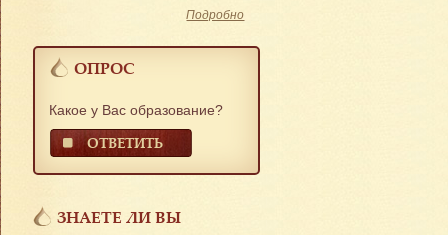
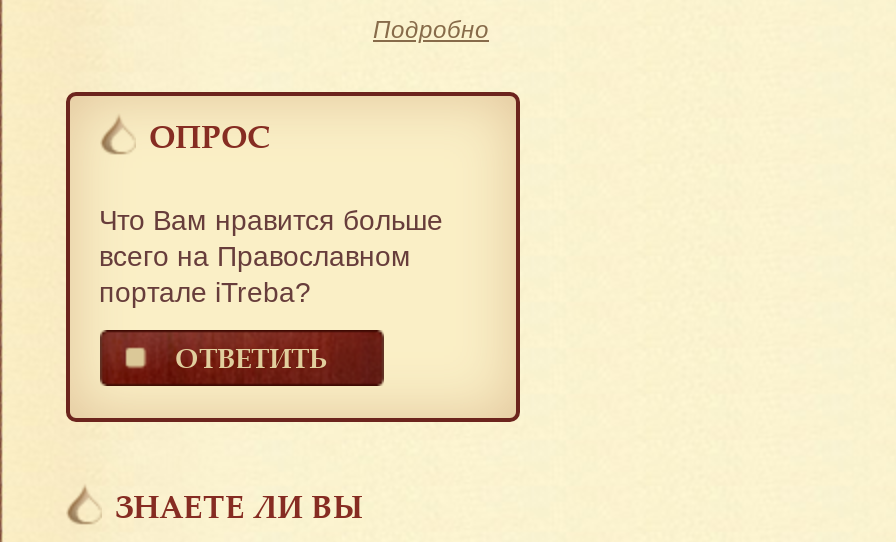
[49,102,223,118] Какое у Вас образование? -> [99,204,443,308] Что Вам нравится больше | всего на Православном | портале iTreba?

